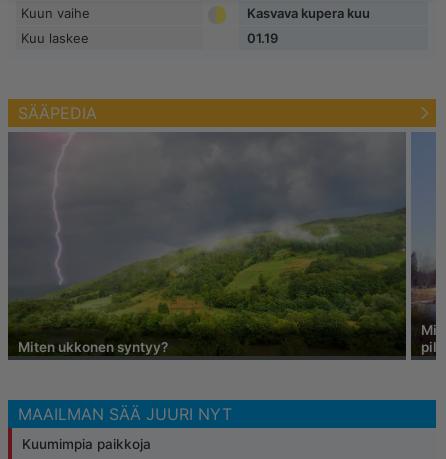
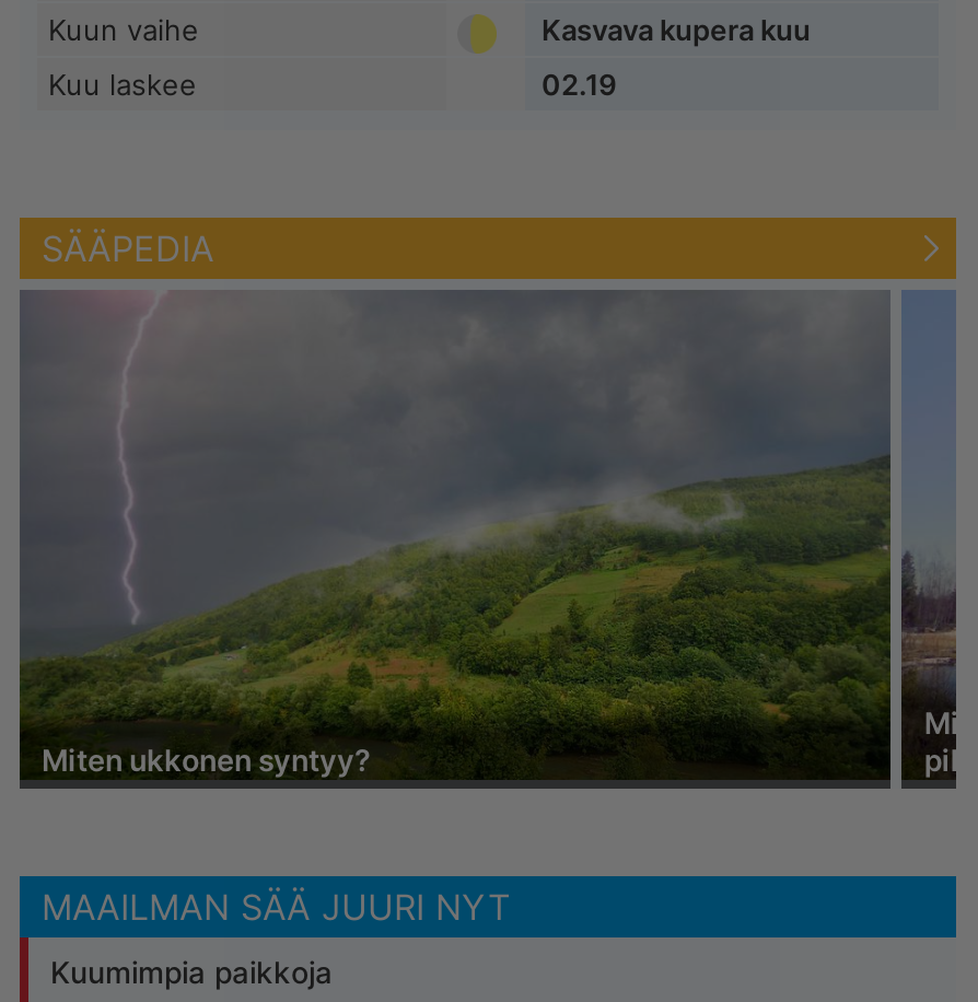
[246,30,277,46] 01.19 -> [542,66,616,101] 02.19

